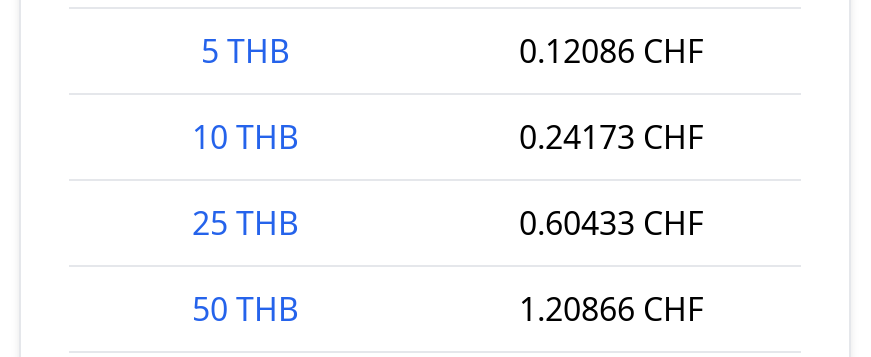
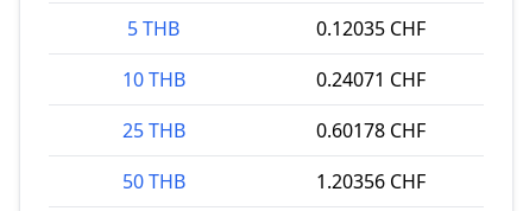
[519,29,703,73] 0.12086 CHF -> [316,15,426,41] 0.12035 CHF
[519,115,703,159] 0.24173 CHF -> [316,66,426,92] 0.24071 CHF
[519,201,703,245] 0.60433 CHF -> [316,117,426,143] 0.60178 CHF
[519,287,703,331] 1.20866 CHF -> [316,168,426,194] 1.20356 CHF

